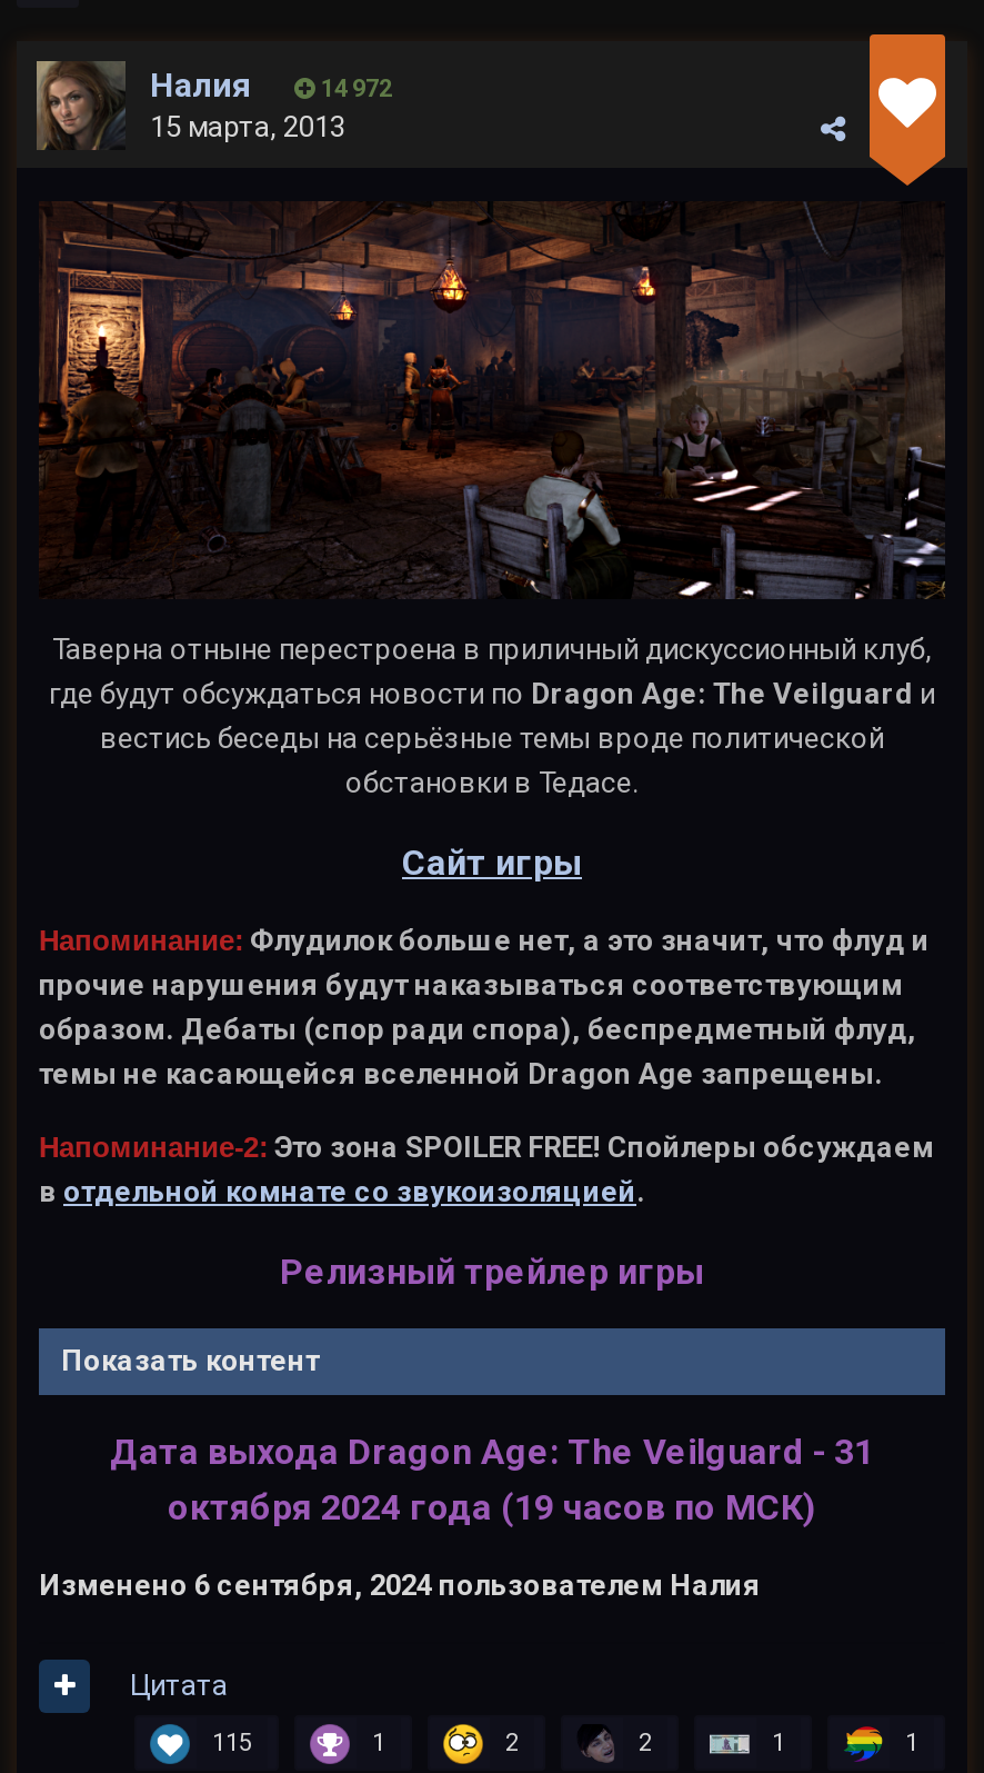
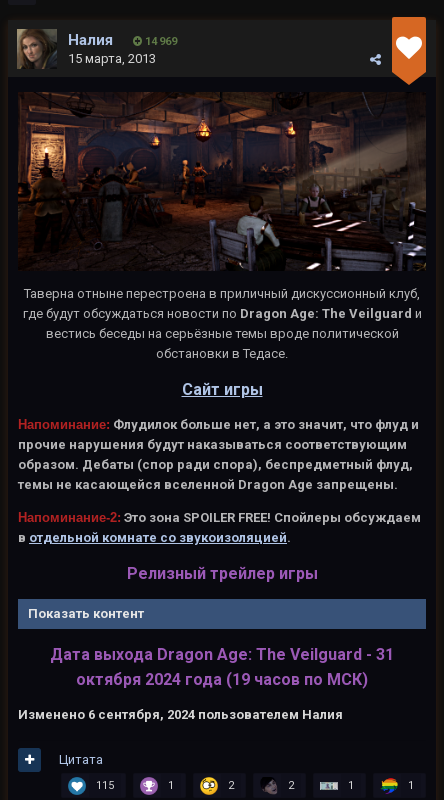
[314,74,392,103] 14 972 -> [142,35,177,48] 14 969

